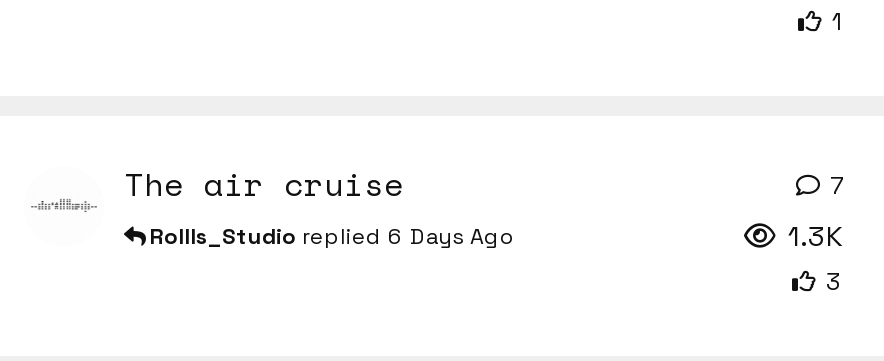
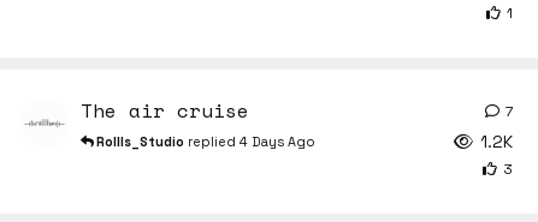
[150,218,842,254] Rollls_Studio replied 6 Days Ago | 1.3K -> [96,131,513,152] Rollls_Studio replied 4 Days Ago | 1.2K

